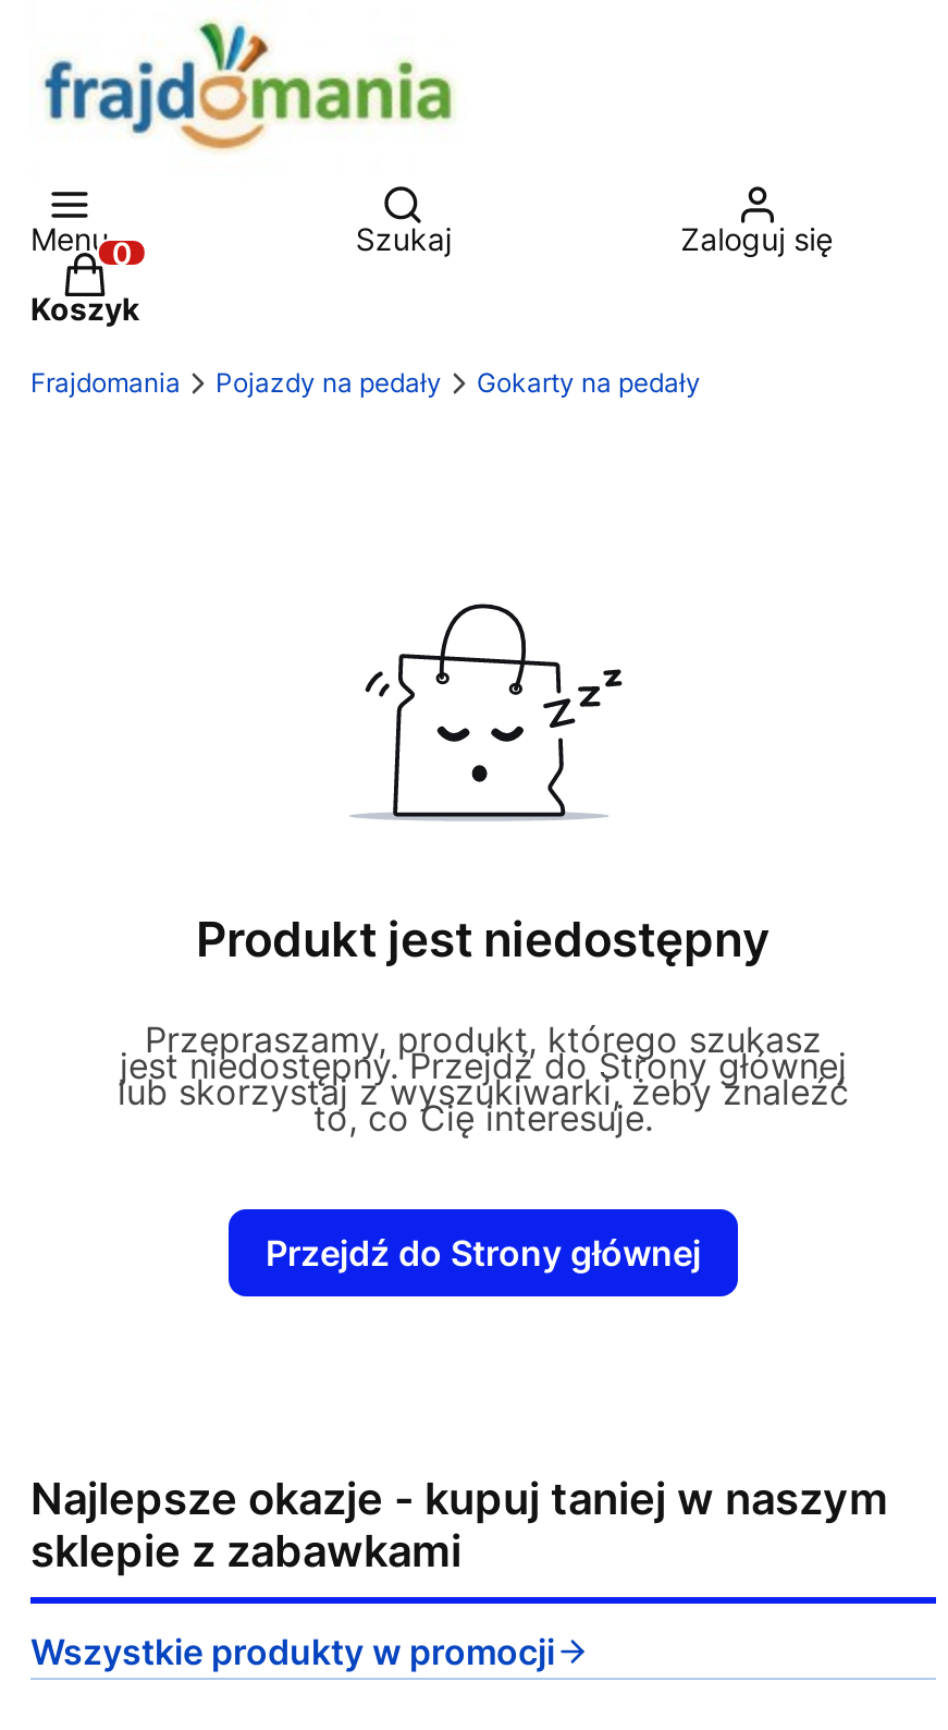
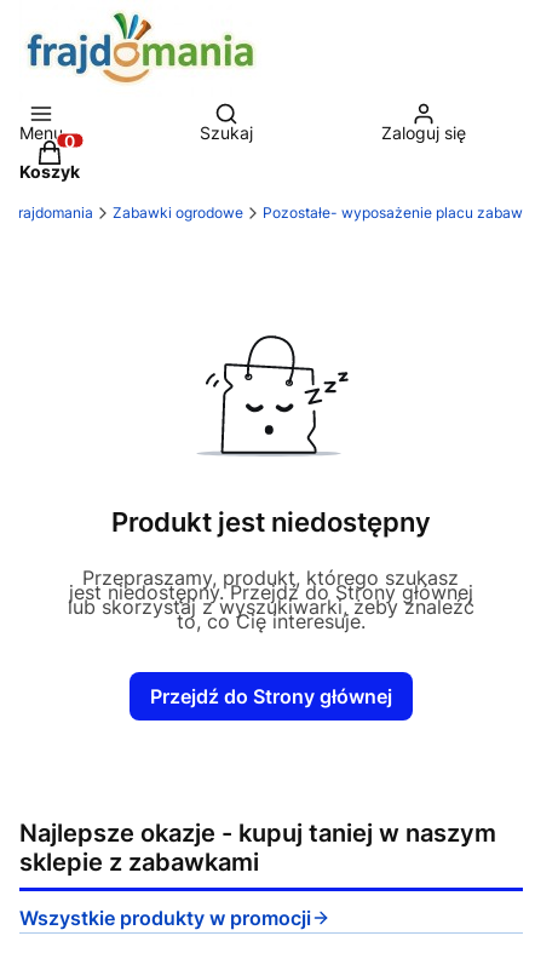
[216,366,701,399] Pojazdy na pedały | Gokarty na pedały -> [113,203,523,222] Zabawki ogrodowe | Pozostałe- wyposażenie placu zabaw

